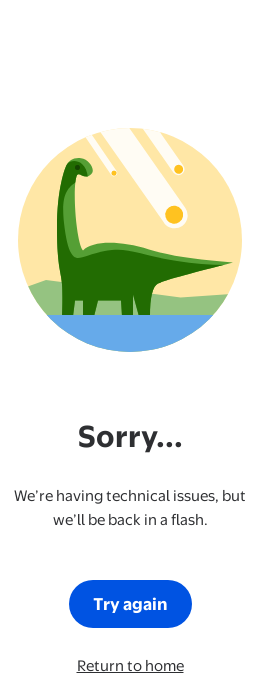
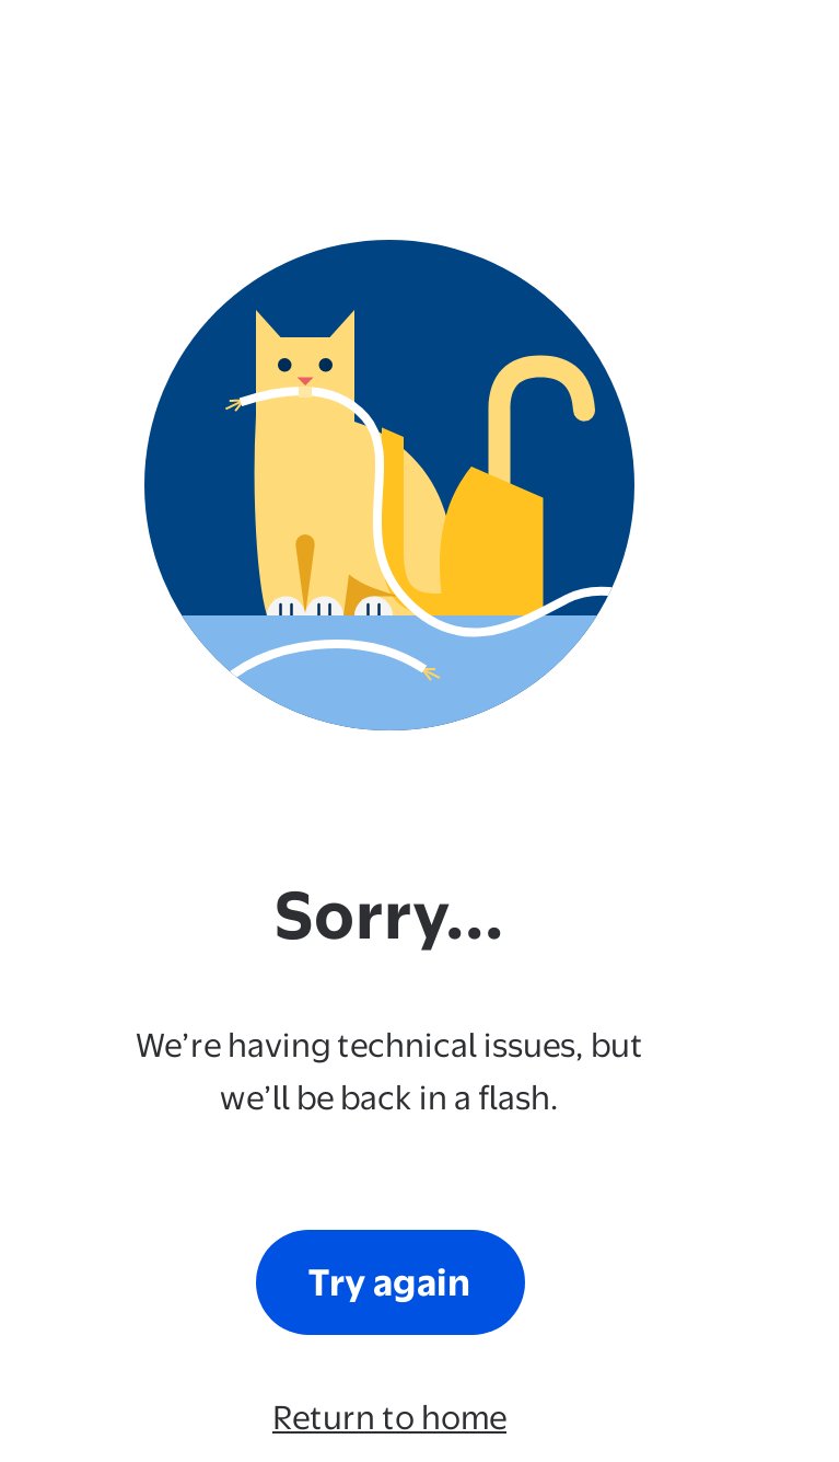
[18,128,242,329] [image] -> [142,238,637,682] [image]

